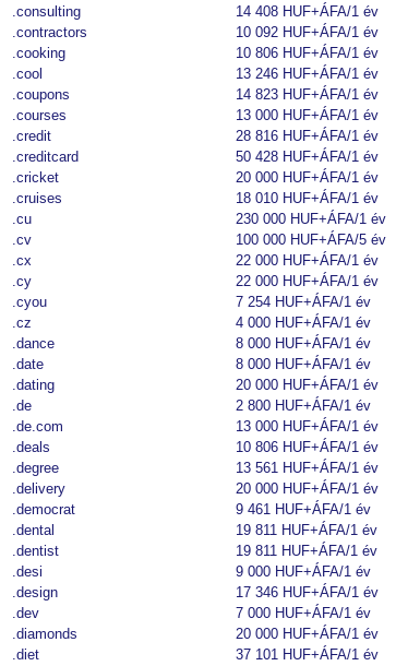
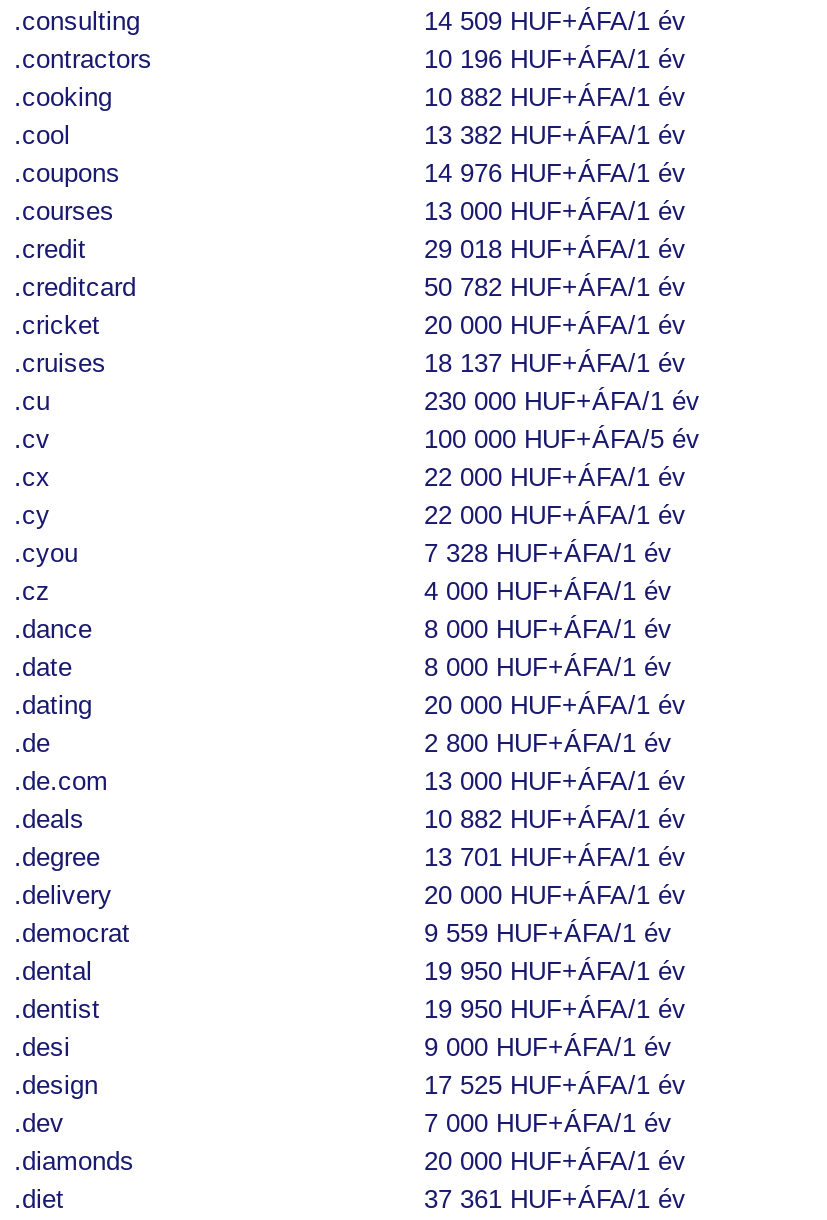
[236,4,379,20] 14 408 HUF+ÁFA/1 év -> [424,7,686,37] 14 509 HUF+ÁFA/1 év
[236,24,379,41] 10 092 HUF+ÁFA/1 év -> [424,45,686,75] 10 196 HUF+ÁFA/1 év
[236,45,379,61] 10 806 HUF+ÁFA/1 év -> [424,83,686,113] 10 882 HUF+ÁFA/1 év
[236,66,379,82] 13 246 HUF+ÁFA/1 év -> [424,121,686,151] 13 382 HUF+ÁFA/1 év
[236,87,379,103] 14 823 HUF+ÁFA/1 év -> [424,159,686,189] 14 976 HUF+ÁFA/1 év
[236,128,379,144] 28 816 HUF+ÁFA/1 év -> [424,235,686,265] 29 018 HUF+ÁFA/1 év
[236,149,379,165] 50 428 HUF+ÁFA/1 év -> [424,273,686,303] 50 782 HUF+ÁFA/1 év
[236,190,379,207] 18 010 HUF+ÁFA/1 év -> [424,349,686,379] 18 137 HUF+ÁFA/1 év
[236,294,371,310] 7 254 HUF+ÁFA/1 év -> [424,539,672,569] 7 328 HUF+ÁFA/1 év
[236,439,379,456] 10 806 HUF+ÁFA/1 év -> [424,805,686,835] 10 882 HUF+ÁFA/1 év
[236,460,379,476] 13 561 HUF+ÁFA/1 év -> [424,843,686,873] 13 701 HUF+ÁFA/1 év
[236,501,371,518] 9 461 HUF+ÁFA/1 év -> [424,919,672,949] 9 559 HUF+ÁFA/1 év
[236,522,377,539] 19 811 HUF+ÁFA/1 év -> [424,957,686,987] 19 950 HUF+ÁFA/1 év
[236,543,377,559] 19 811 HUF+ÁFA/1 év -> [424,995,686,1025] 19 950 HUF+ÁFA/1 év
[236,584,379,601] 17 346 HUF+ÁFA/1 év -> [424,1071,686,1101] 17 525 HUF+ÁFA/1 év
[236,647,379,663] 37 101 HUF+ÁFA/1 év -> [424,1185,686,1215] 37 361 HUF+ÁFA/1 év

